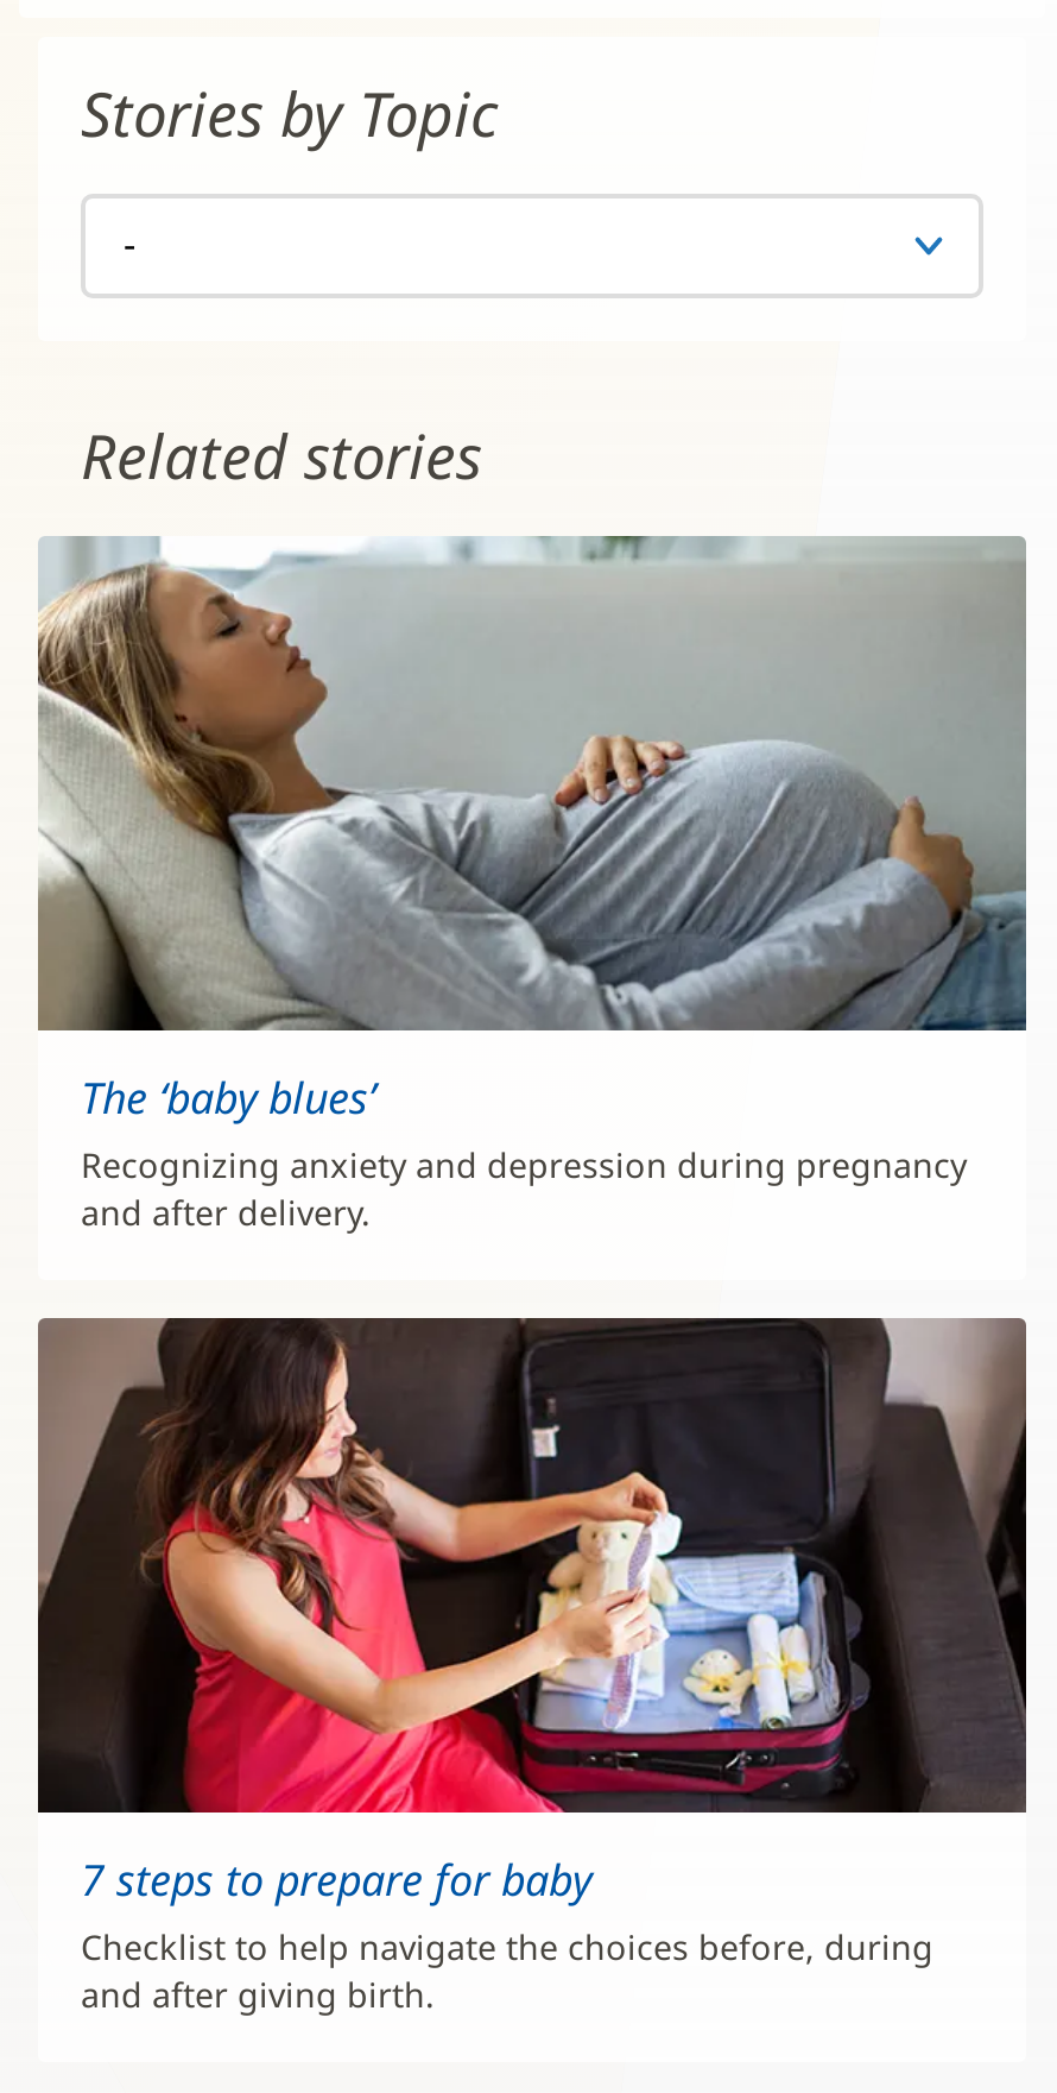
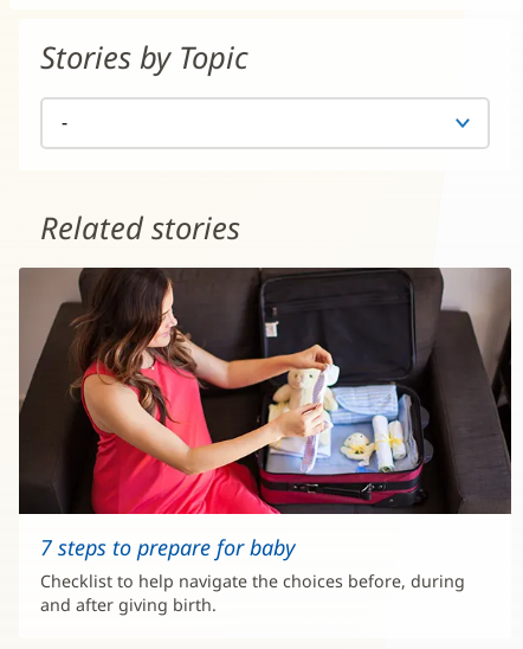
[38,536,1028,1234] [image] | The ‘baby blues’ | Recognizing anxiety and depression during pregnancy | and after delivery. -> none

